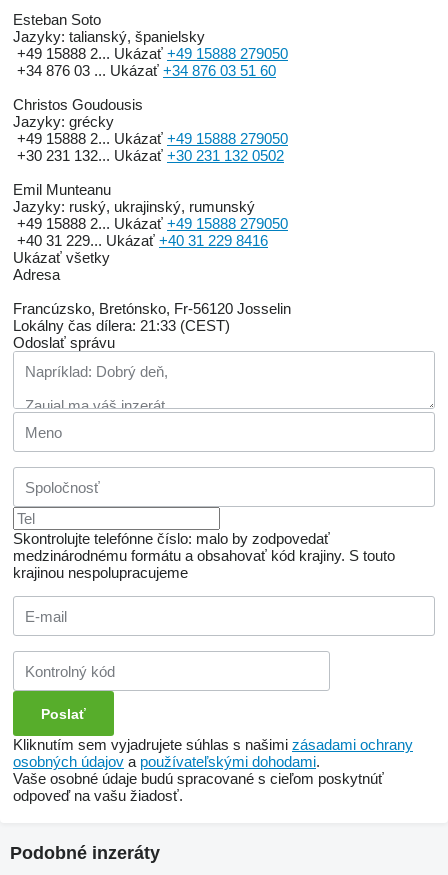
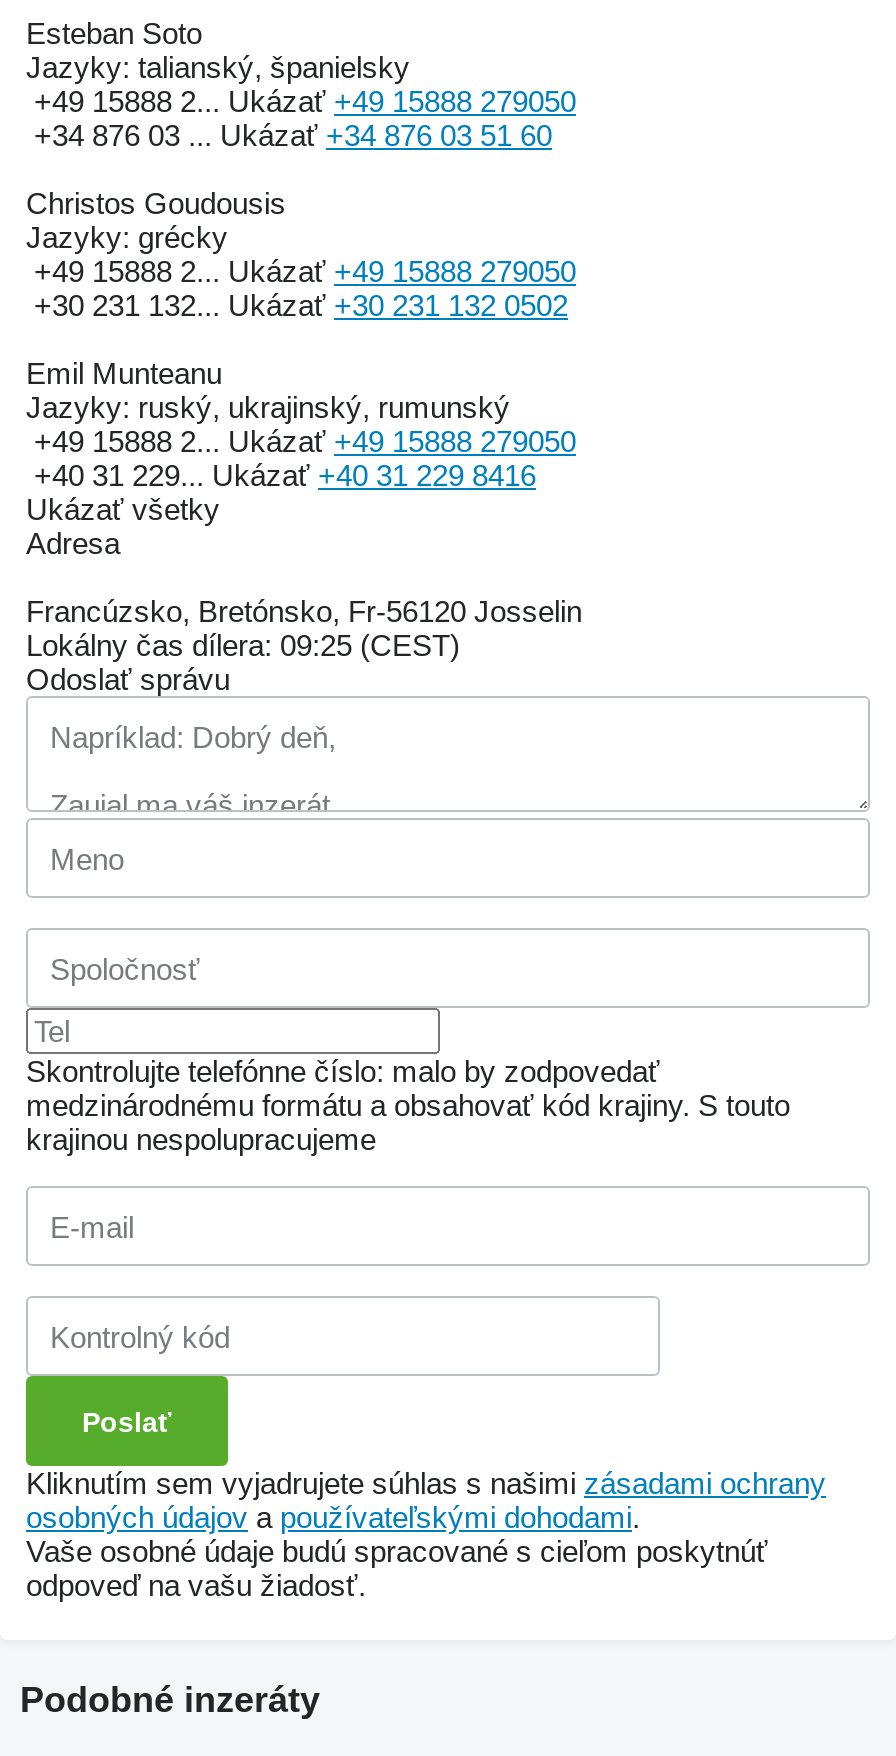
[13,317,230,334] Lokálny čas dílera: 21:33 (CEST) -> [26,628,460,662] Lokálny čas dílera: 09:25 (CEST)

